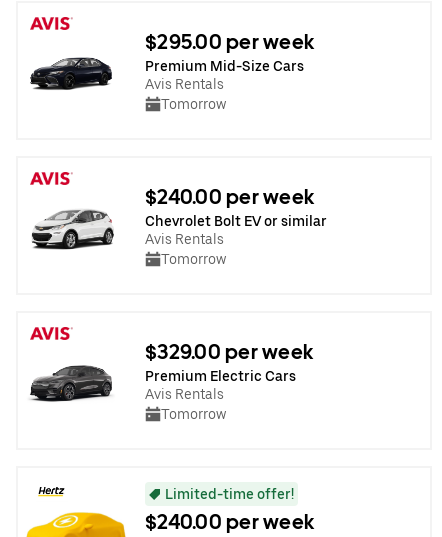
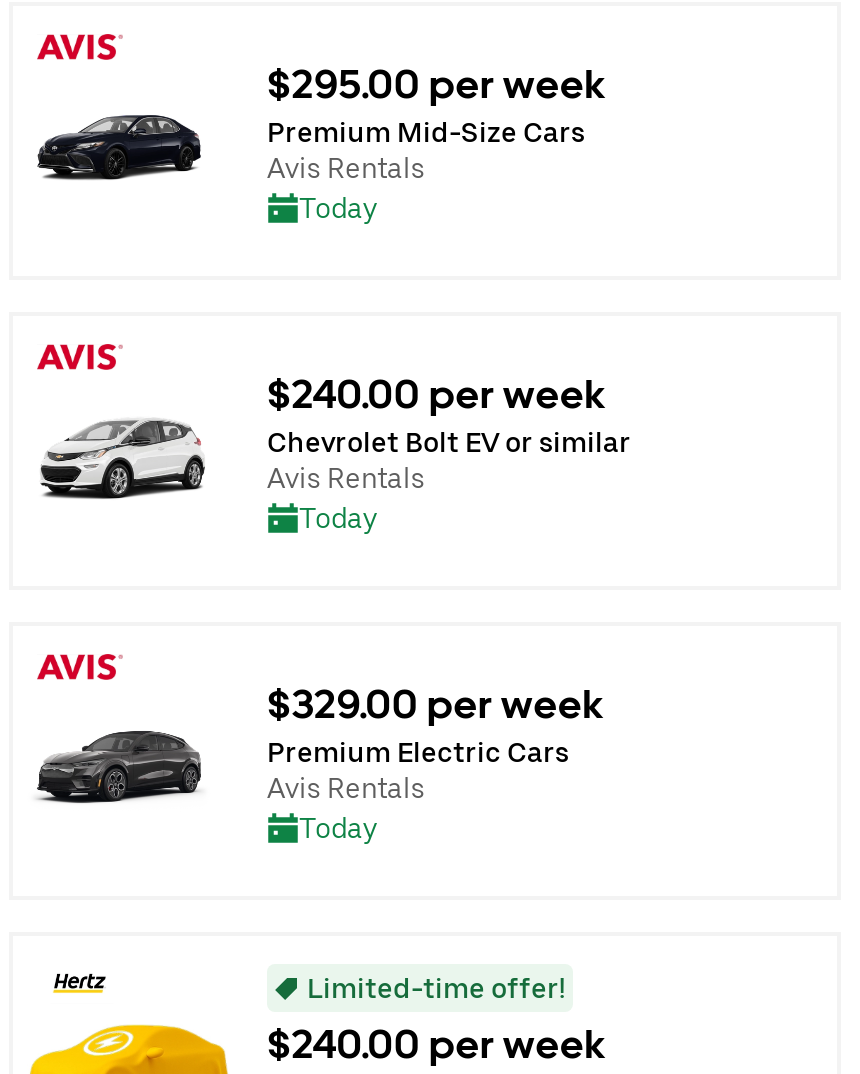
[161,95,226,111] Tomorrow -> [299,191,377,223] Today
[161,250,226,266] Tomorrow -> [299,501,377,533] Today
[161,405,226,421] Tomorrow -> [299,811,377,843] Today

